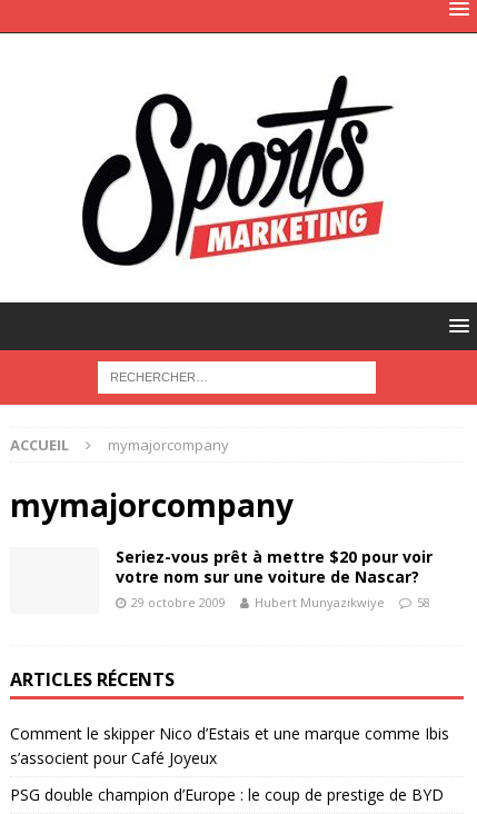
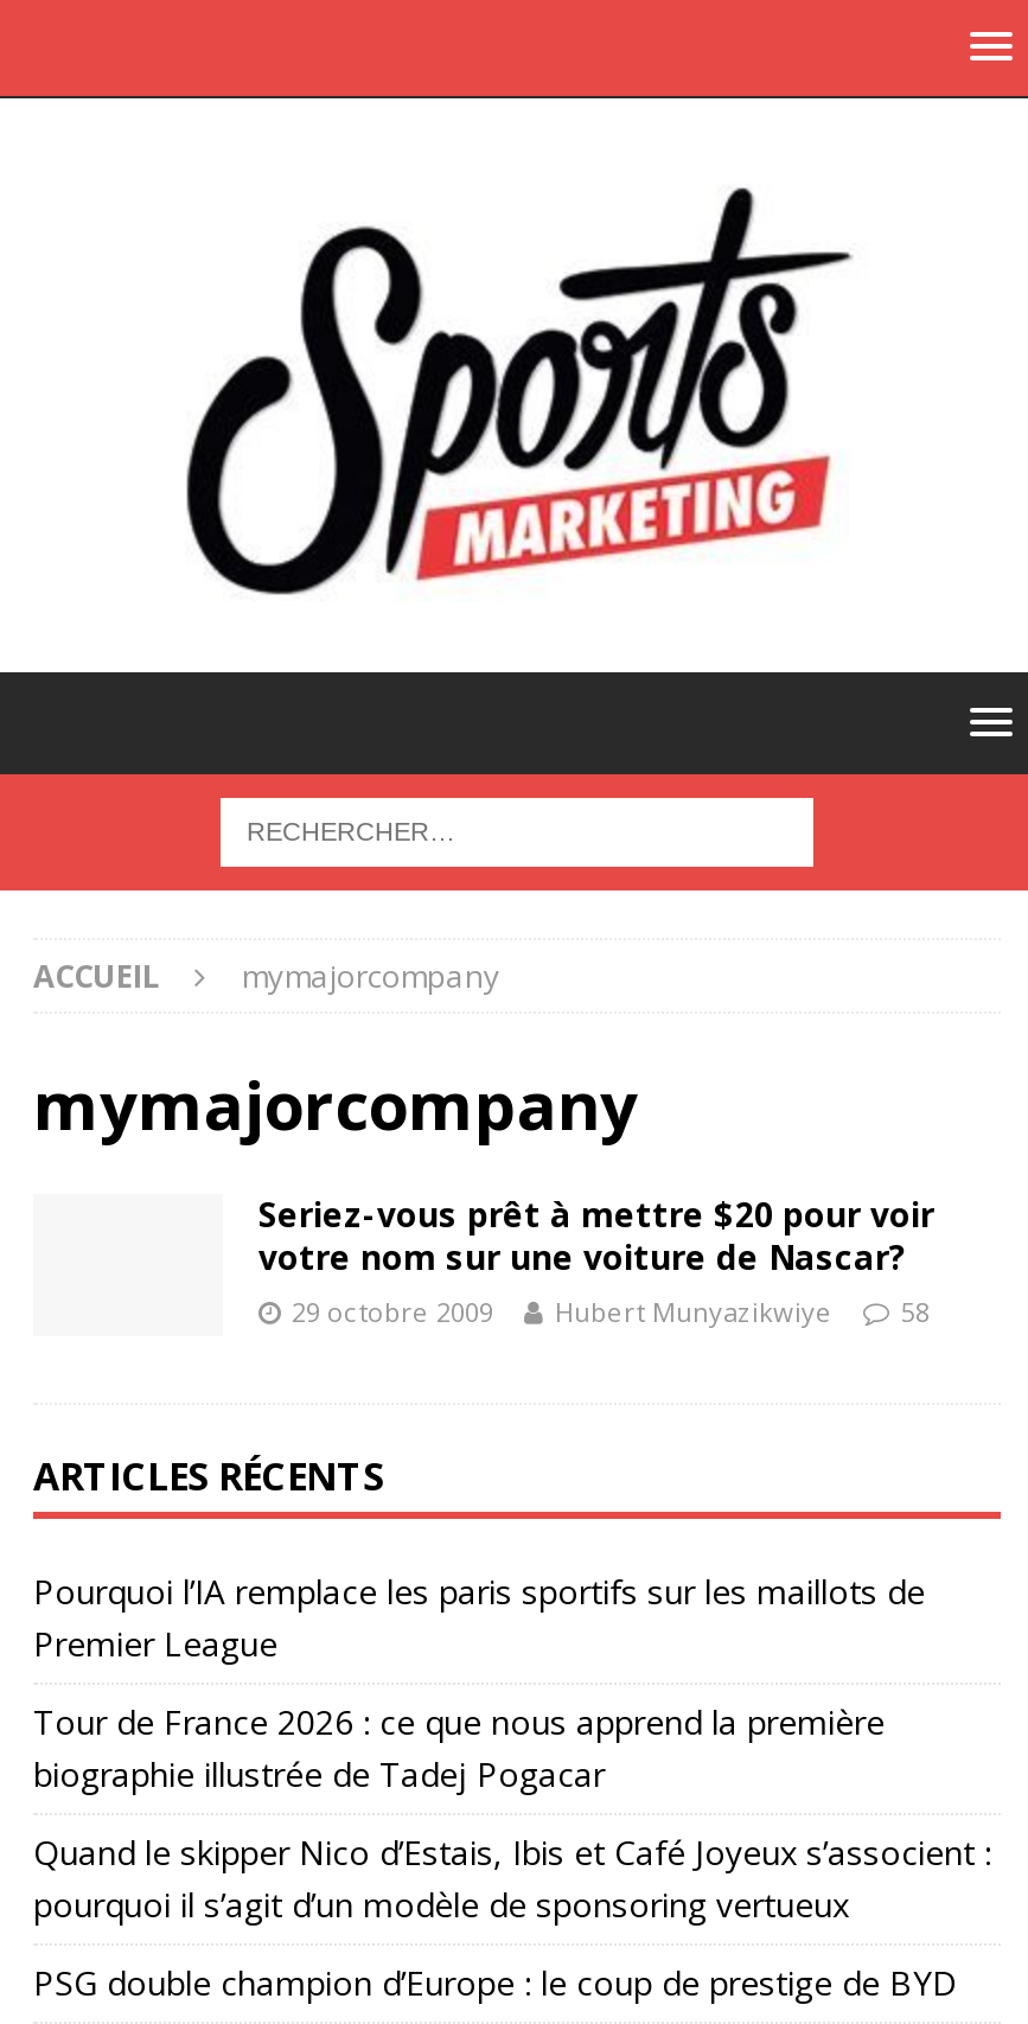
[10,723,449,768] Comment le skipper Nico d’Estais et une marque comme Ibis | s’associent pour Café Joyeux -> [33,1569,991,1927] Pourquoi l’IA remplace les paris sportifs sur les maillots de | Premier League | Tour de France 2026 : ce que nous apprend la première | biographie illustrée de Tadej Pogacar | Quand le skipper Nico d’Estais, Ibis et Café Joyeux s’associent : | pourquoi il s’agit d’un modèle de sponsoring vertueux

